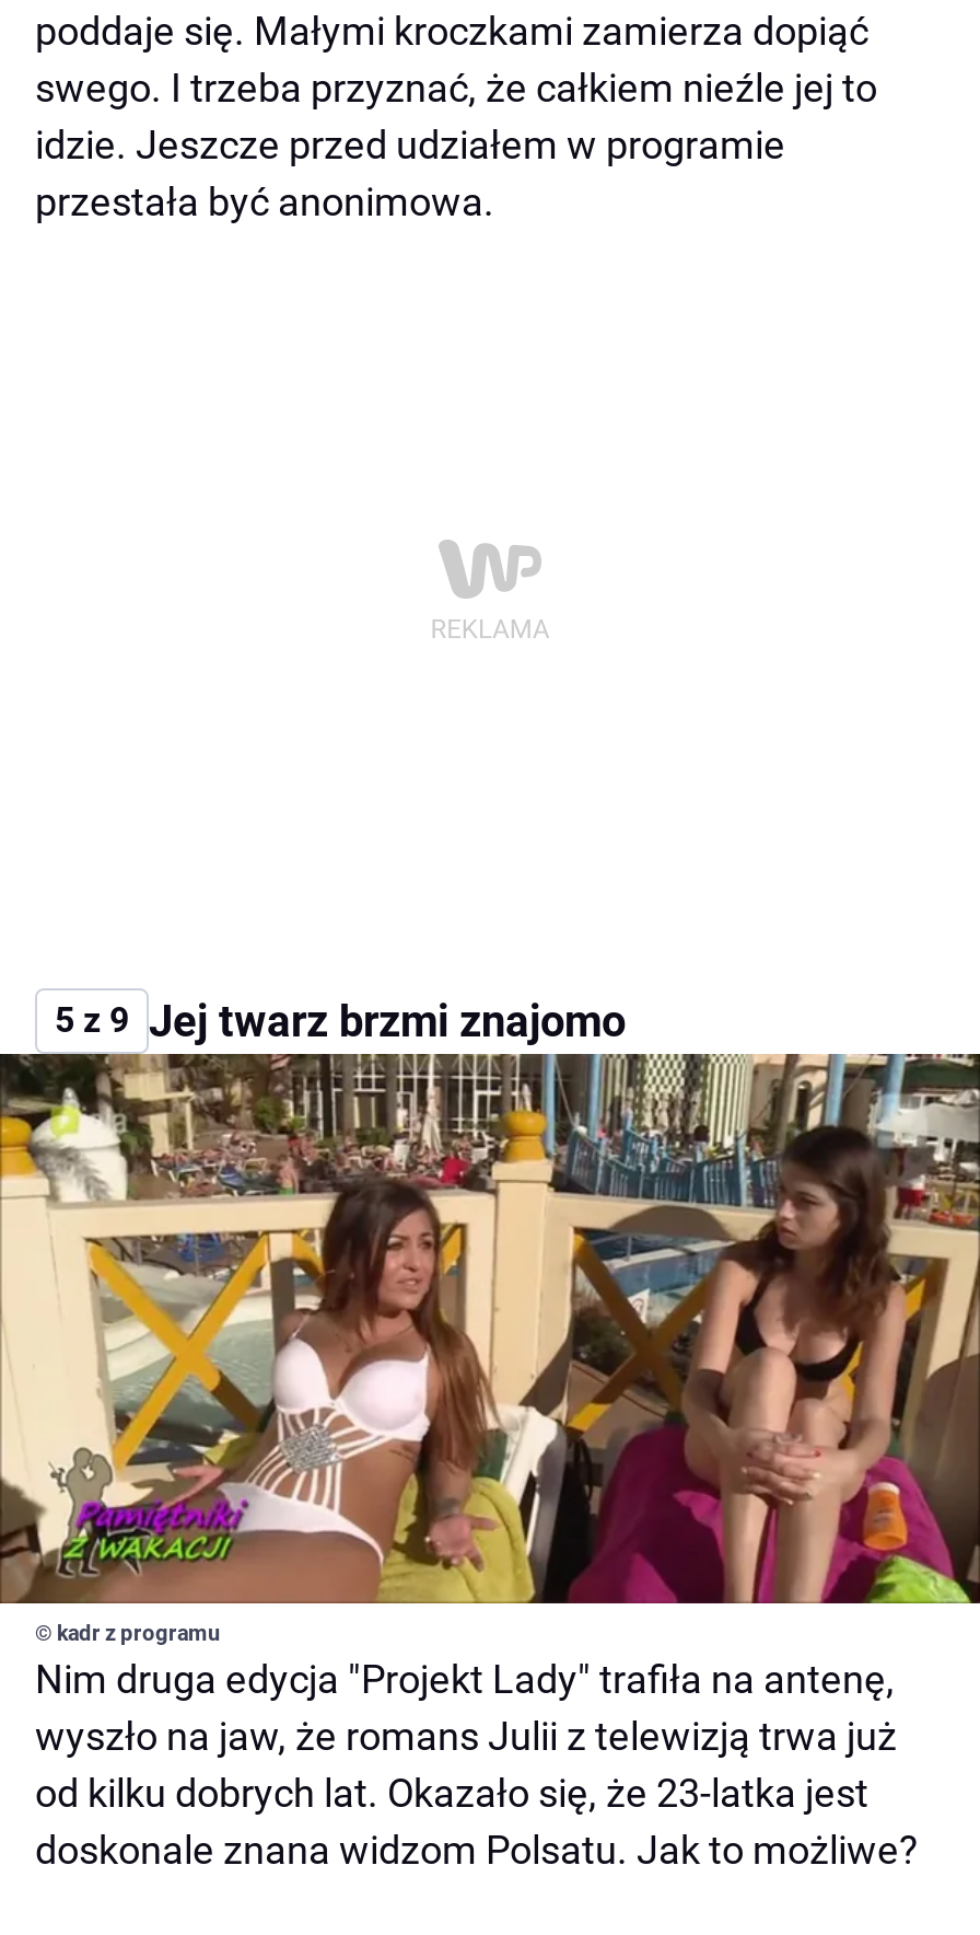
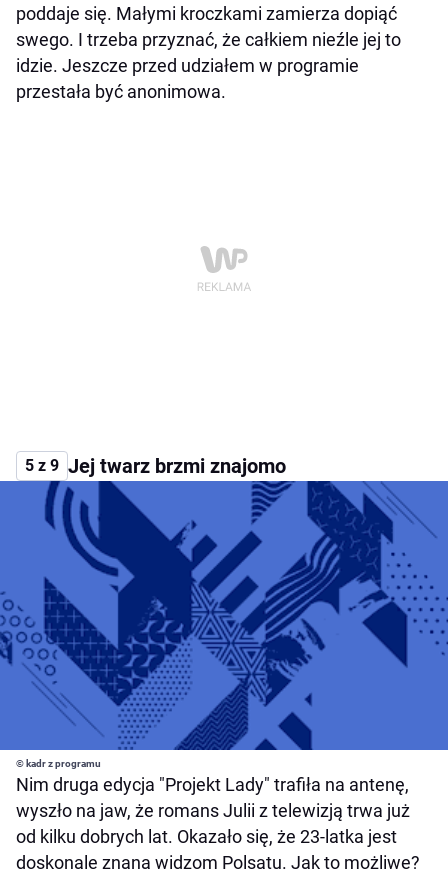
[7,1051,973,1607] [image] -> [3,480,445,751] [image]

